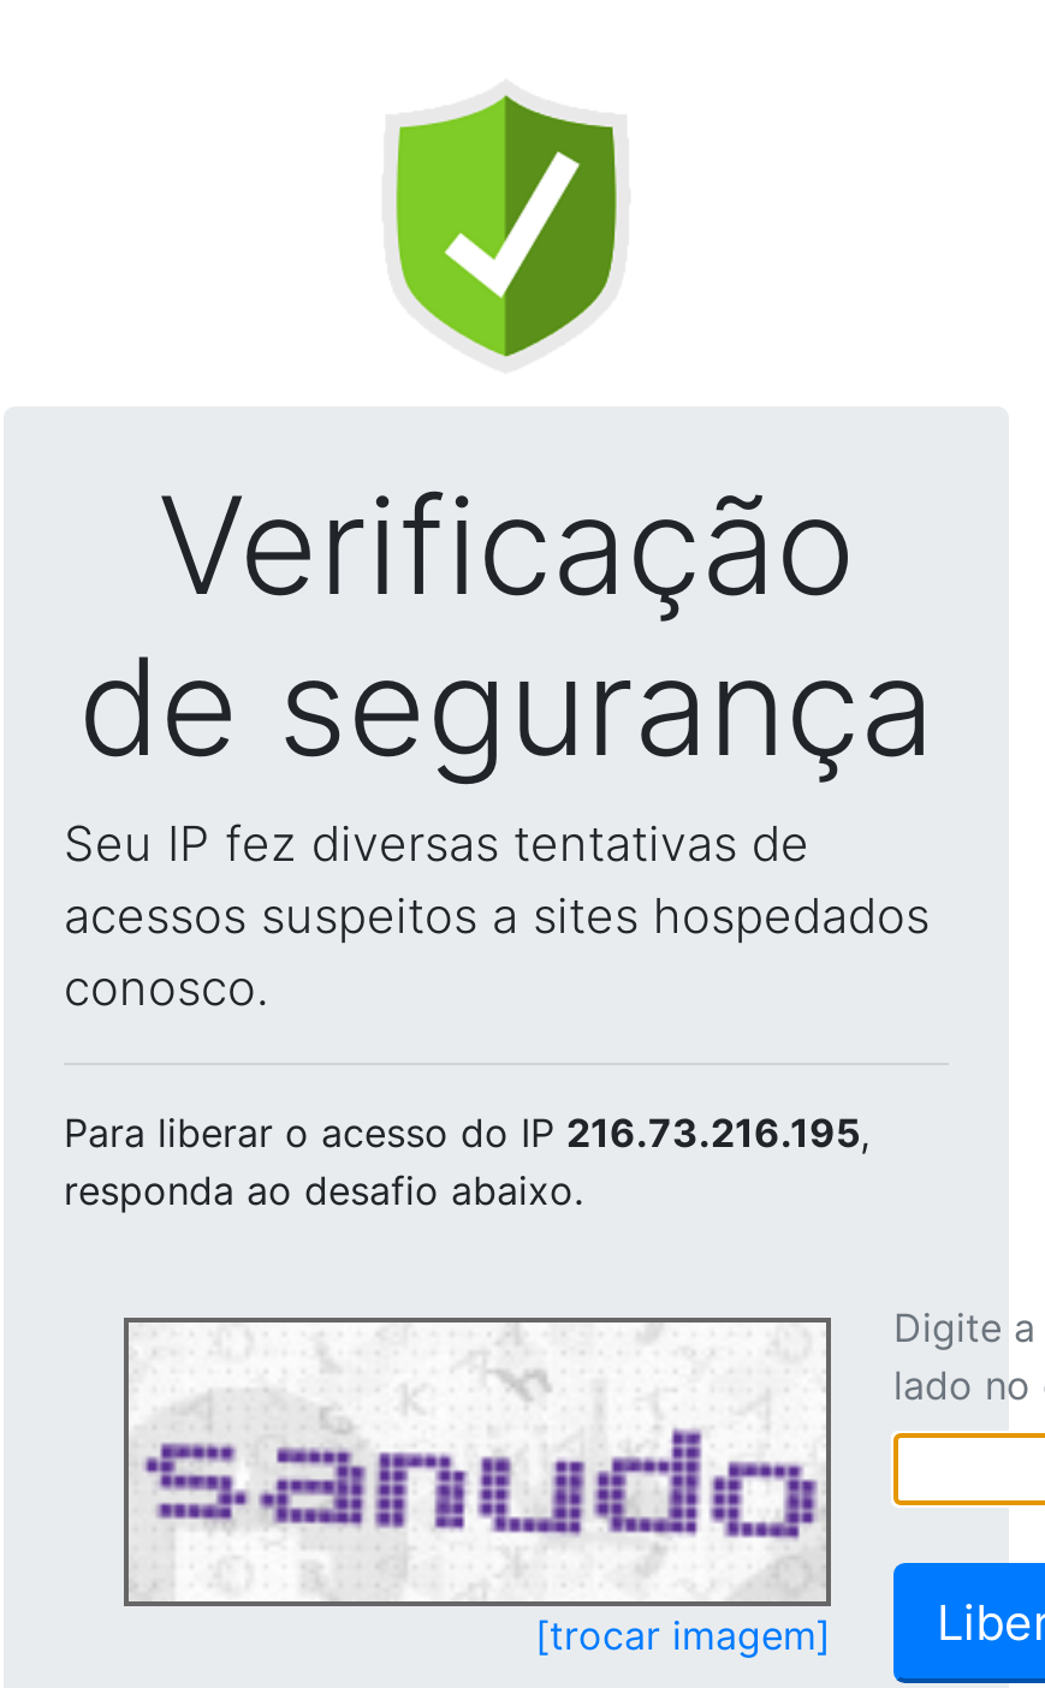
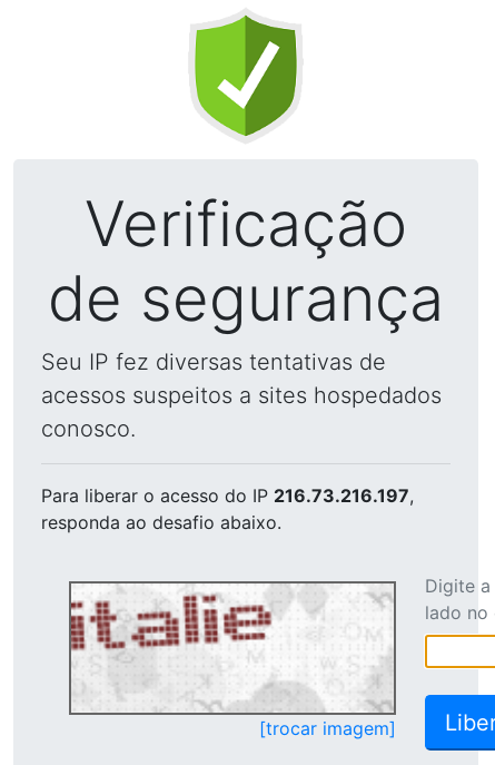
[64,1109,869,1157] Para liberar o acesso do IP 216.73.216.195, -> [41,484,414,507] Para liberar o acesso do IP 216.73.216.197,
[129,1337,821,1599] [image] -> [70,590,390,710] [image]

